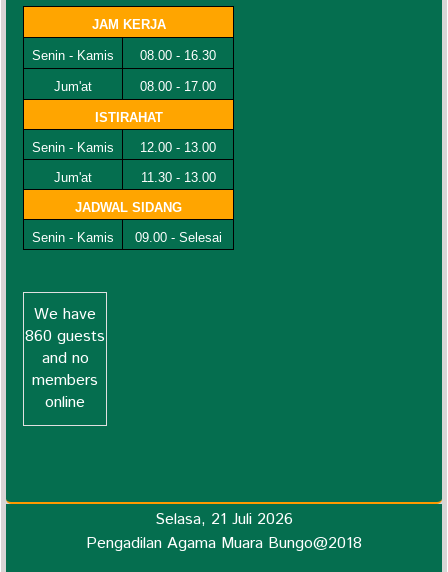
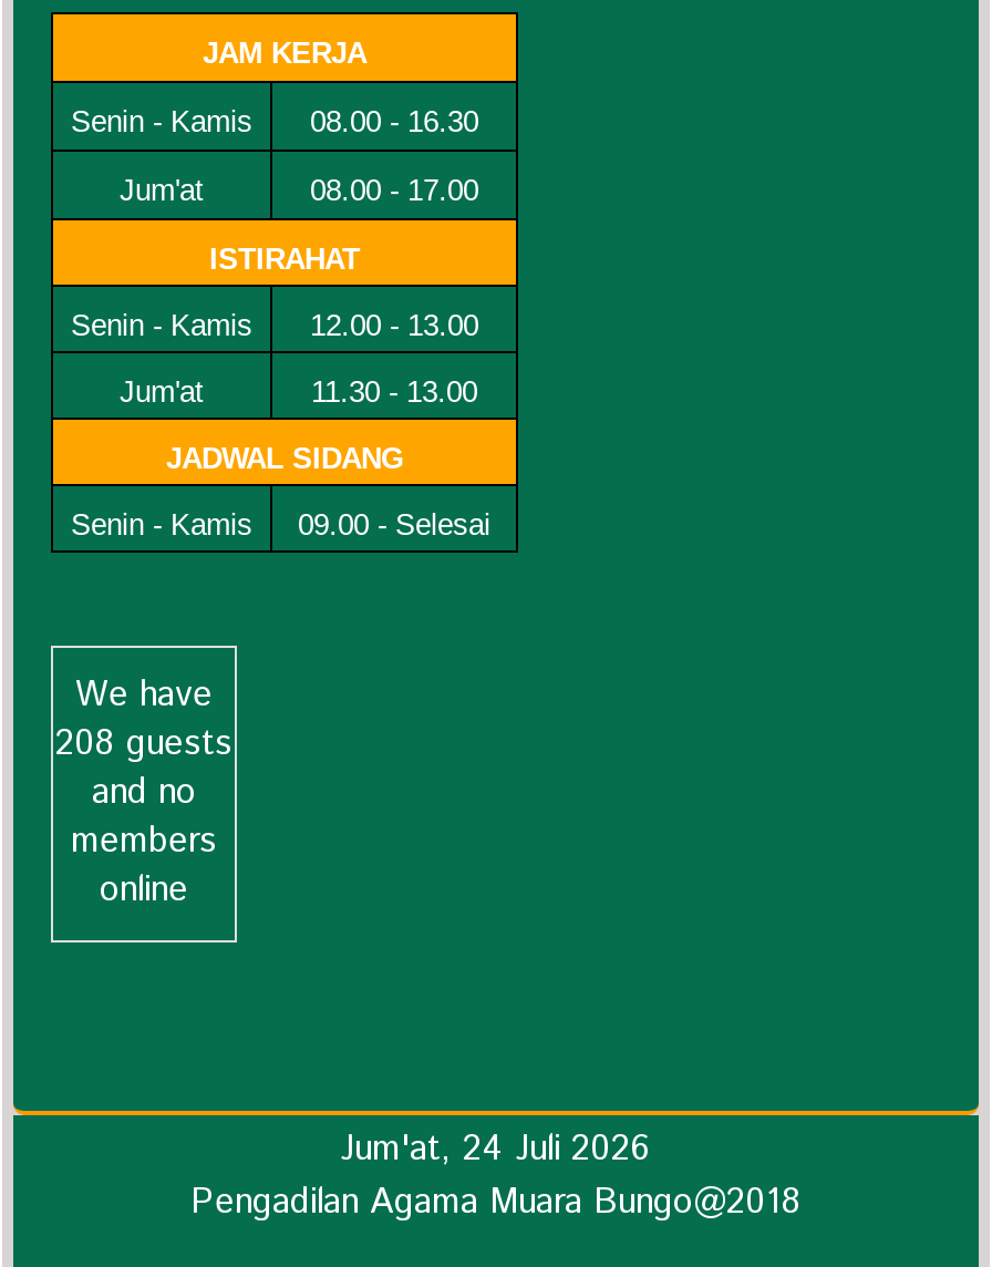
[25,325,105,348] 860 guests -> [55,719,232,770] 208 guests
[155,508,293,531] Selasa, 21 Juli 2026 -> [341,1124,651,1175] Jum'at, 24 Juli 2026

